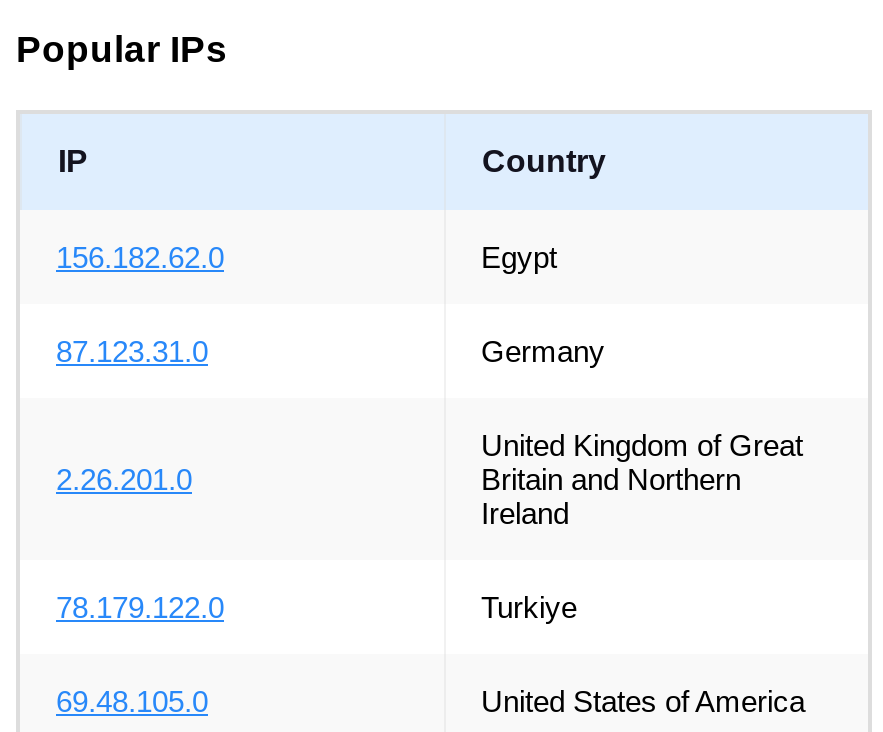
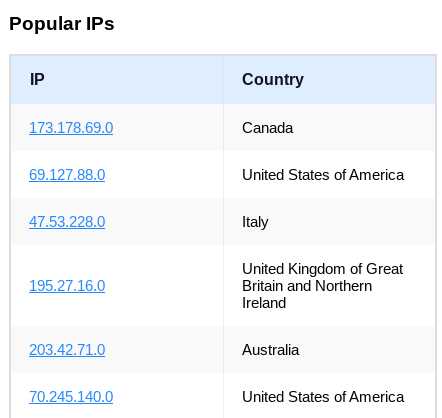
[56,240,605,368] 156.182.62.0 | Egypt | 87.123.31.0 | Germany -> [29,119,403,230] 173.178.69.0 | Canada | 69.127.88.0 | United States of America | 47.53.228.0 | Italy
[56,462,192,496] 2.26.201.0 -> [29,277,105,294] 195.27.16.0
[56,590,577,624] 78.179.122.0 | Turkiye -> [29,341,298,358] 203.42.71.0 | Australia
[56,684,208,718] 69.48.105.0 -> [29,388,113,405] 70.245.140.0

